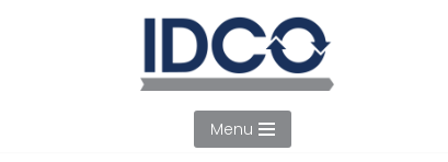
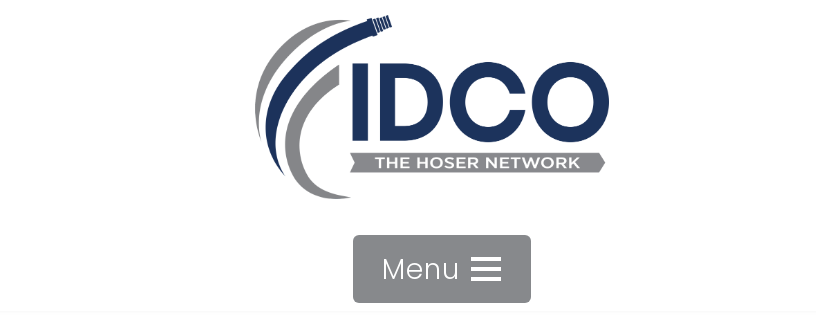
[140,16,334,92] [image] -> [253,13,611,199] [image]

